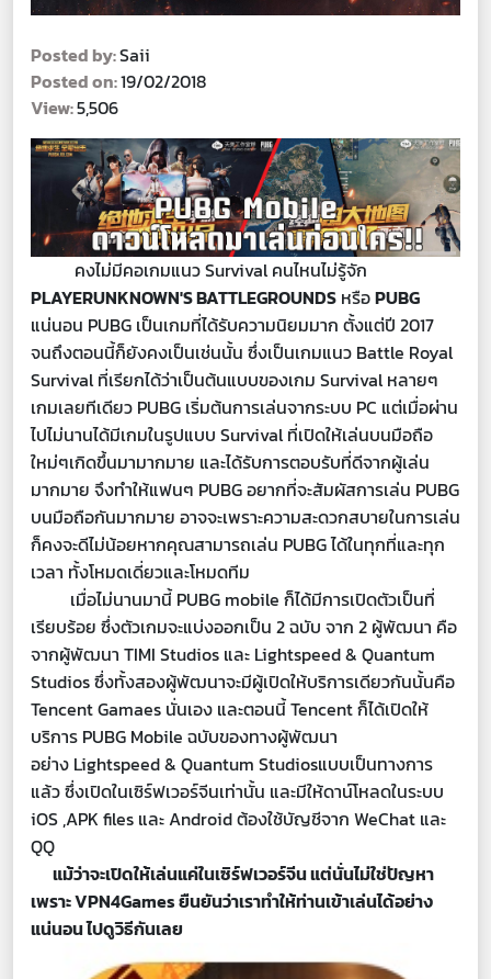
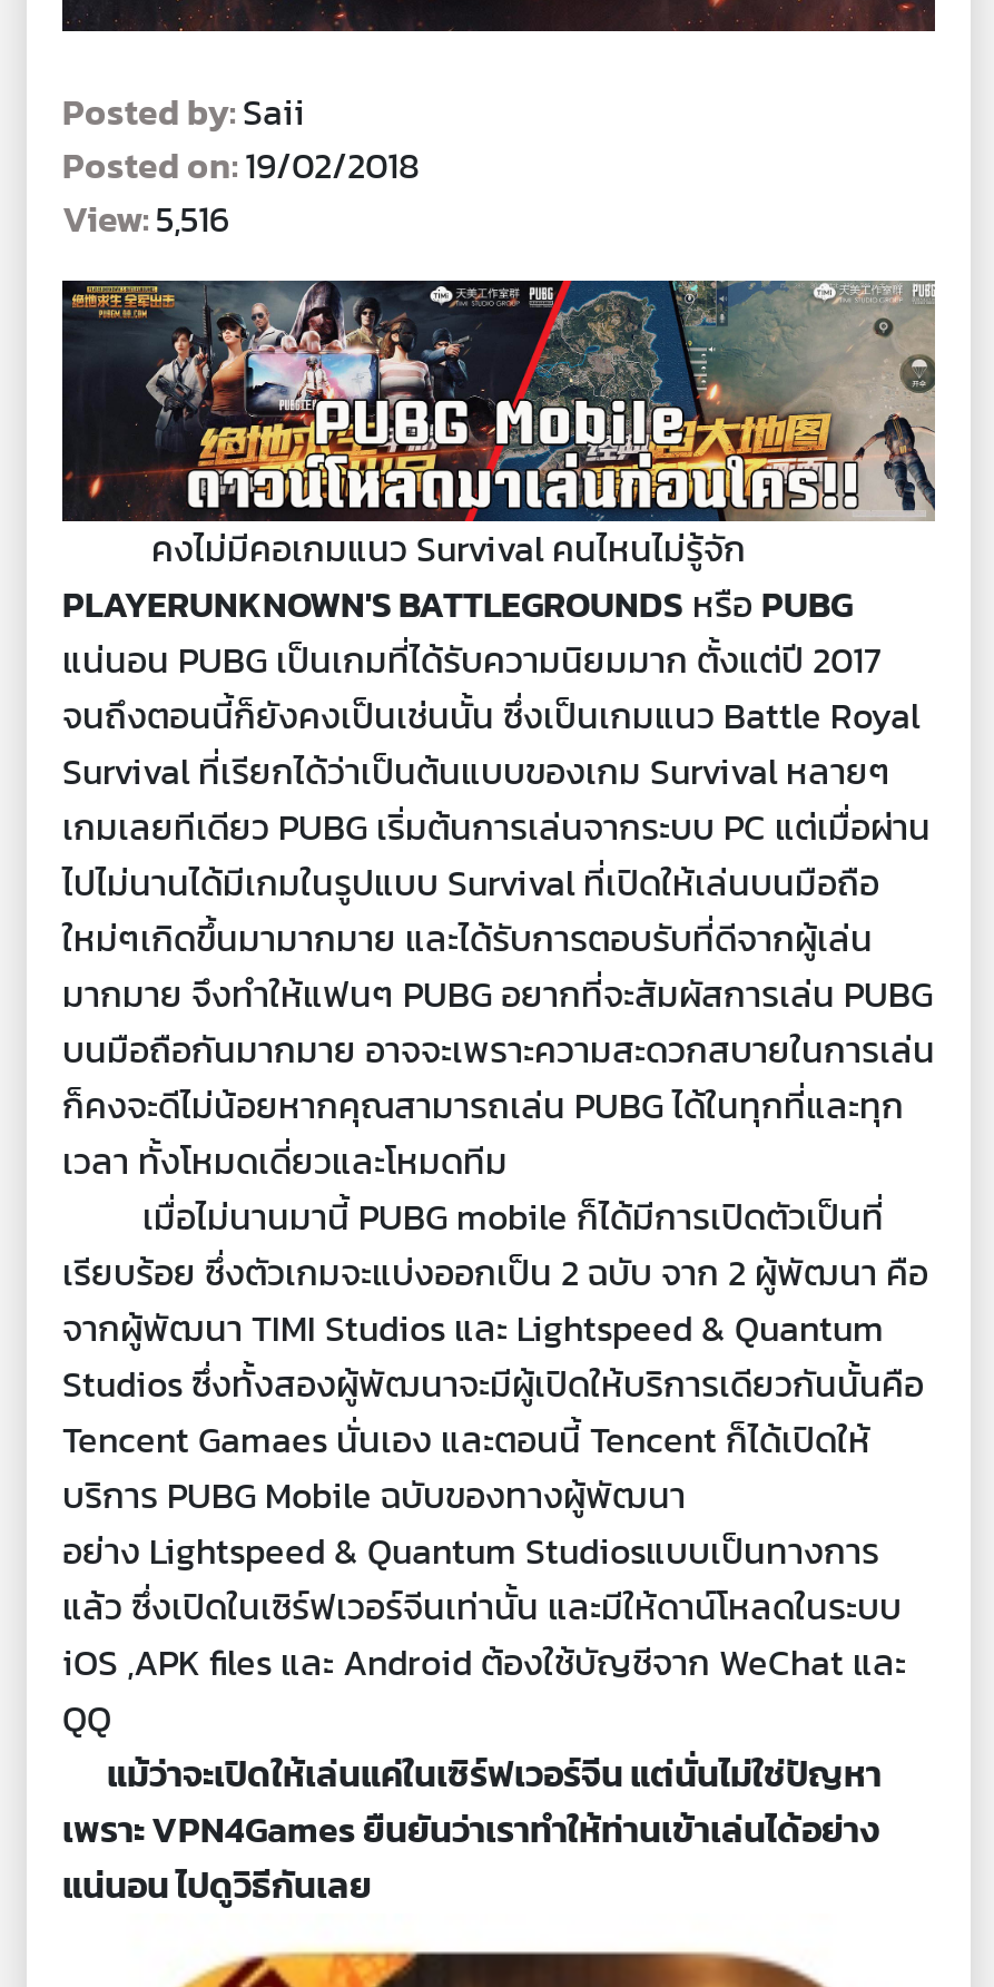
[31,94,118,121] View:5,506 -> [62,192,229,245] View:5,516

